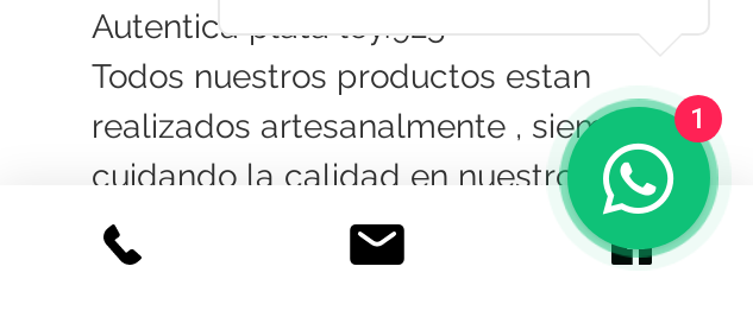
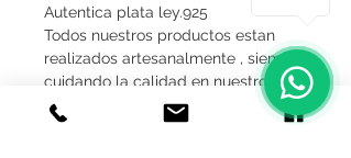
[690,102,707,135] 1 -> none

